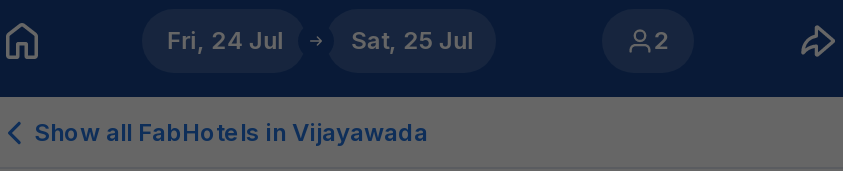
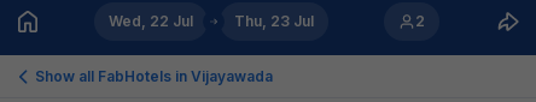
[167,25,283,55] Fri, 24 Jul -> [108,12,193,30] Wed, 22 Jul
[351,25,473,55] Sat, 25 Jul -> [234,12,314,30] Thu, 23 Jul

